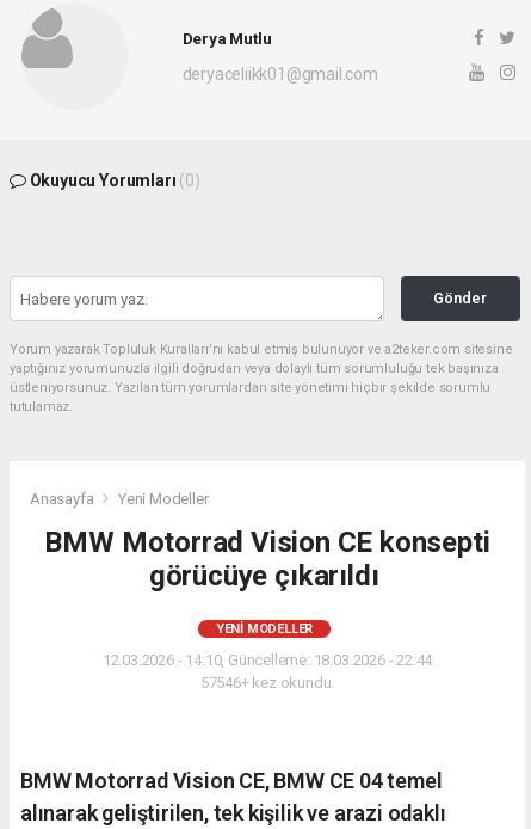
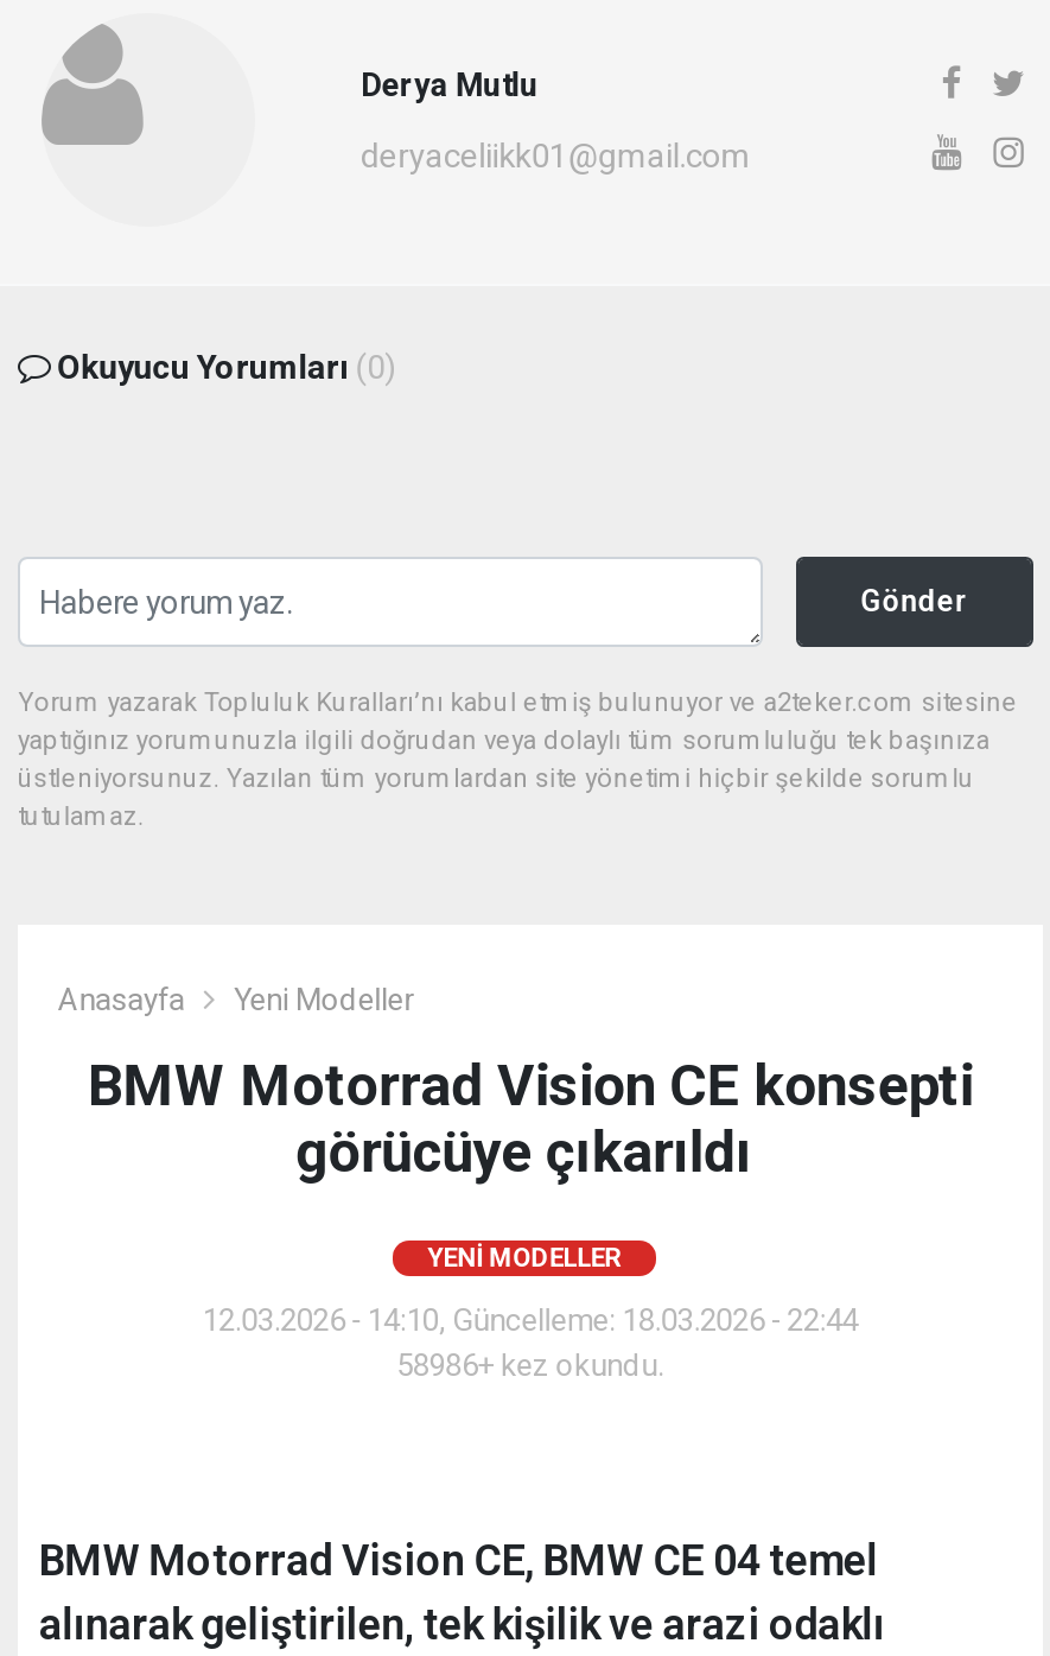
[200,673,334,691] 57546+ kez okundu. -> [397,1347,664,1382] 58986+ kez okundu.

